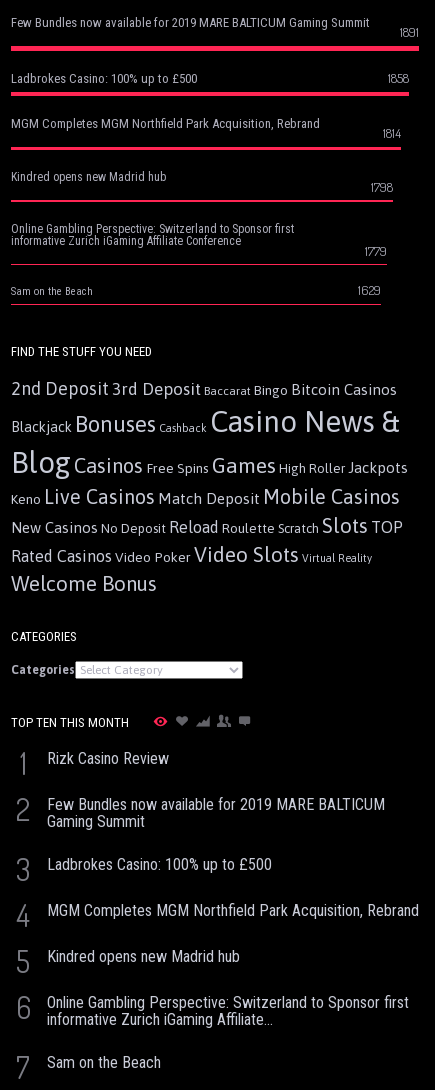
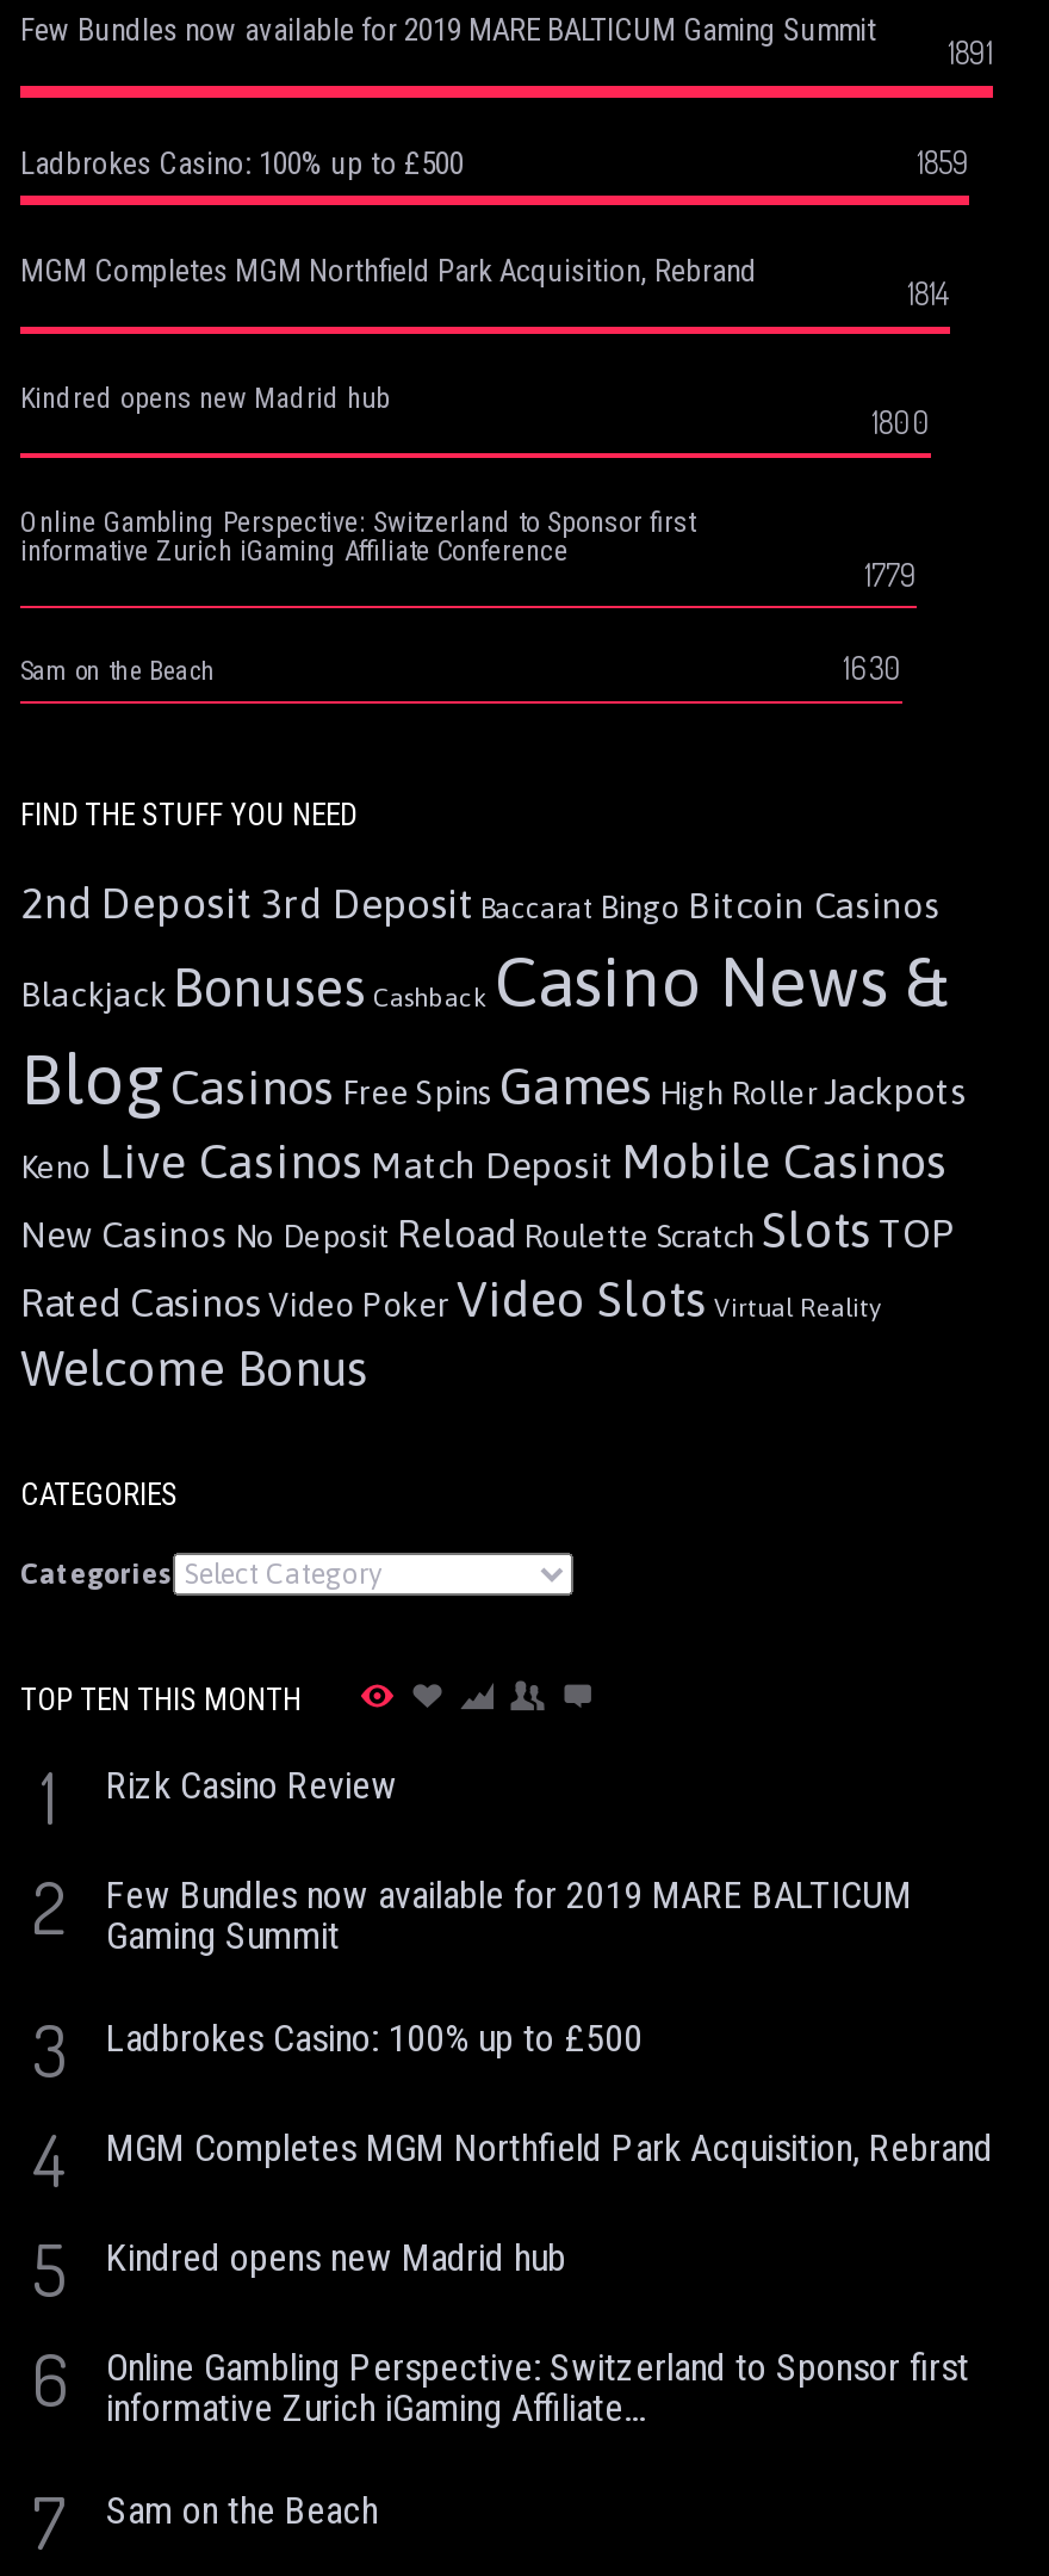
[388,70,409,86] 1858 -> [917,143,969,182] 1859
[371,179,393,195] 1798 -> [871,403,931,441] 1800
[358,282,381,298] 1629 -> [843,649,902,687] 1630

